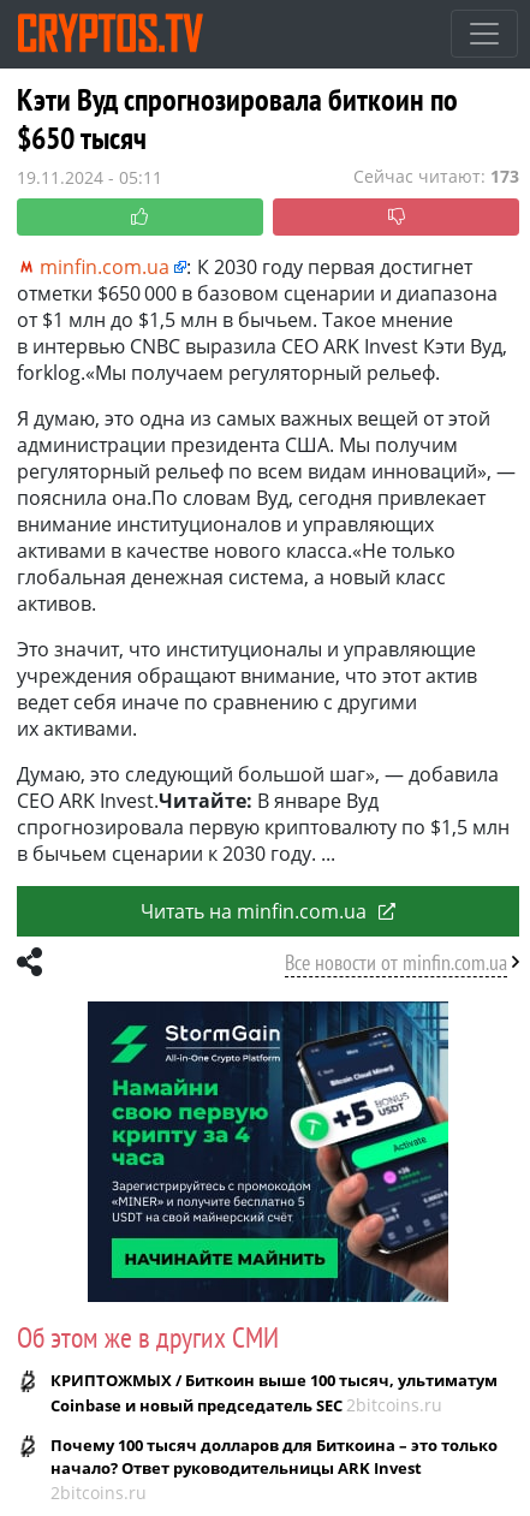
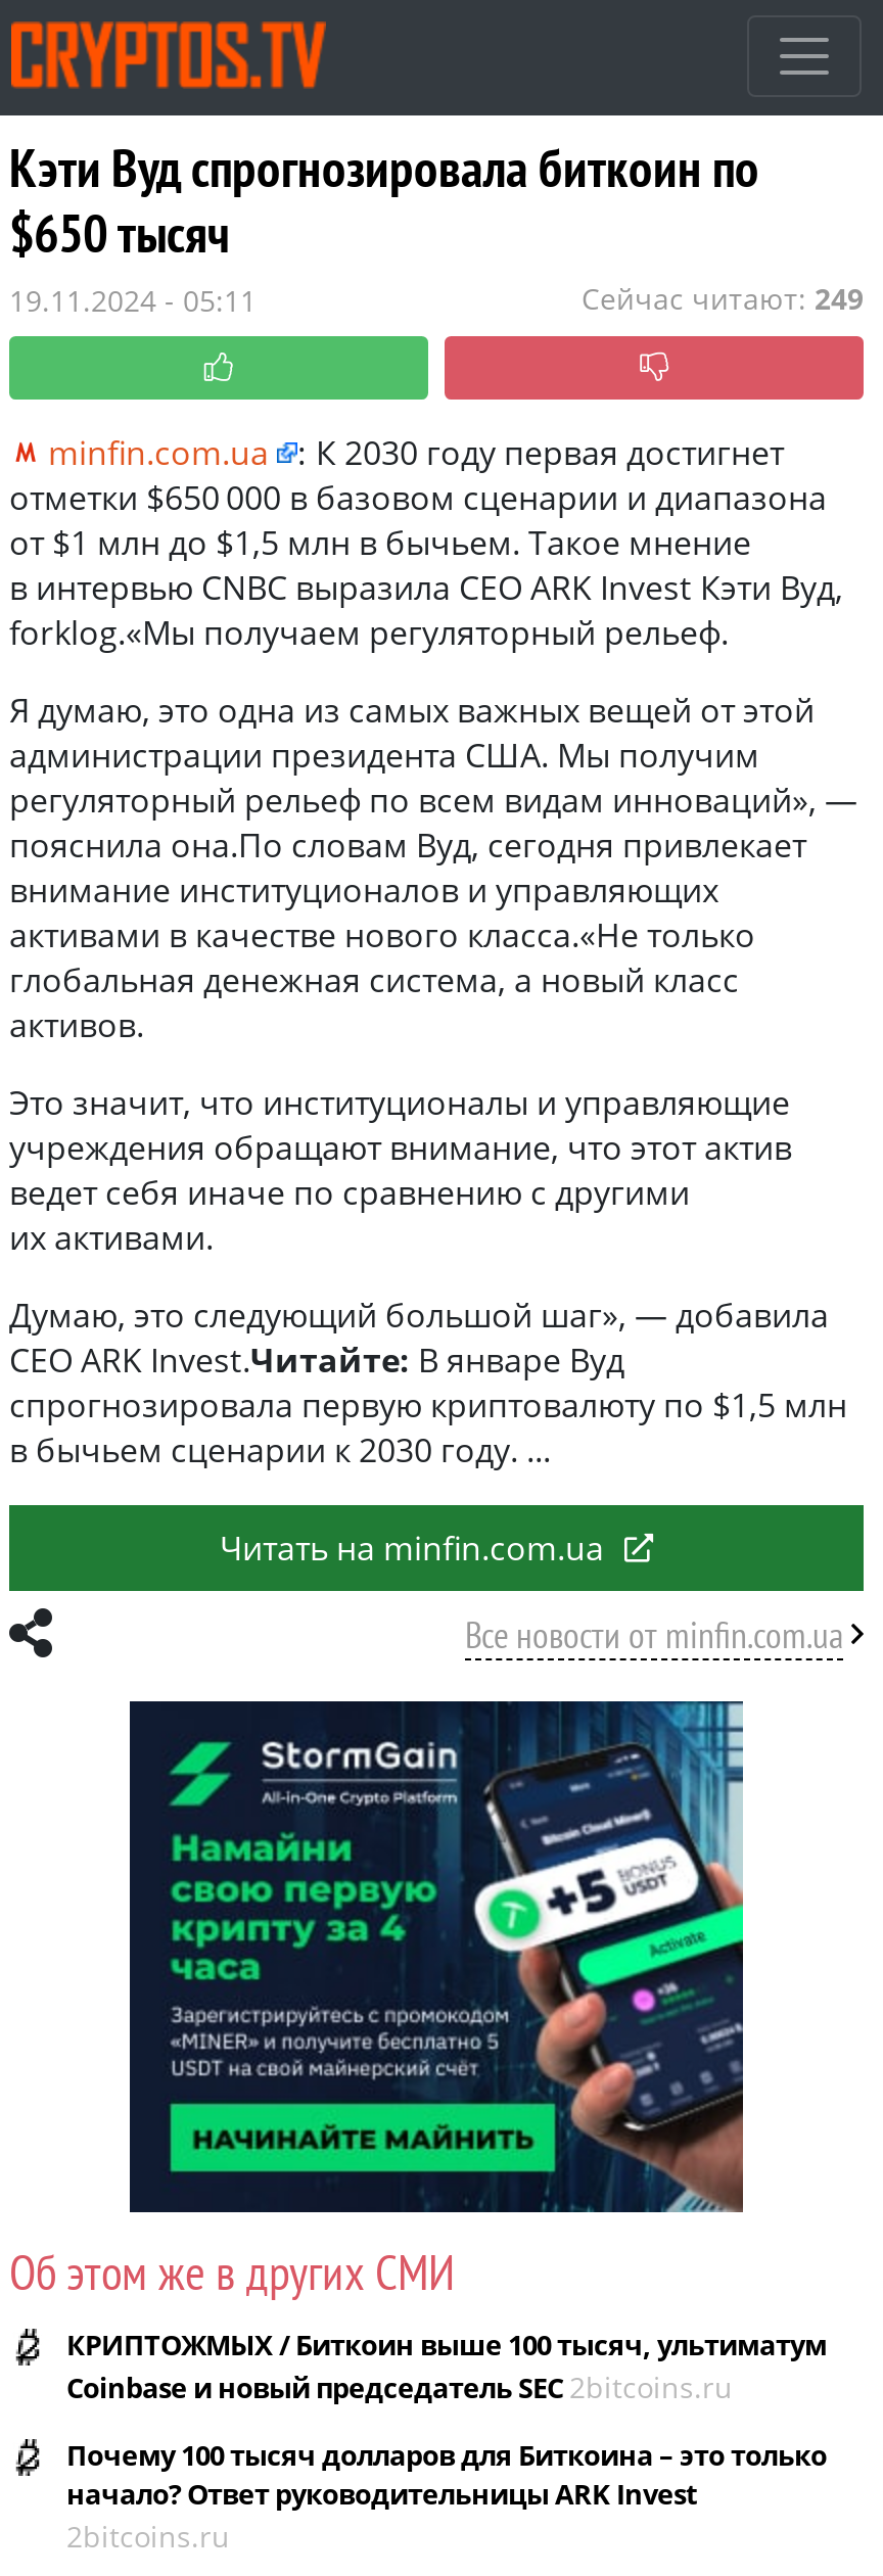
[353,165,519,188] Сейчас читают: 173 -> [582,279,864,318] Сейчас читают: 249

